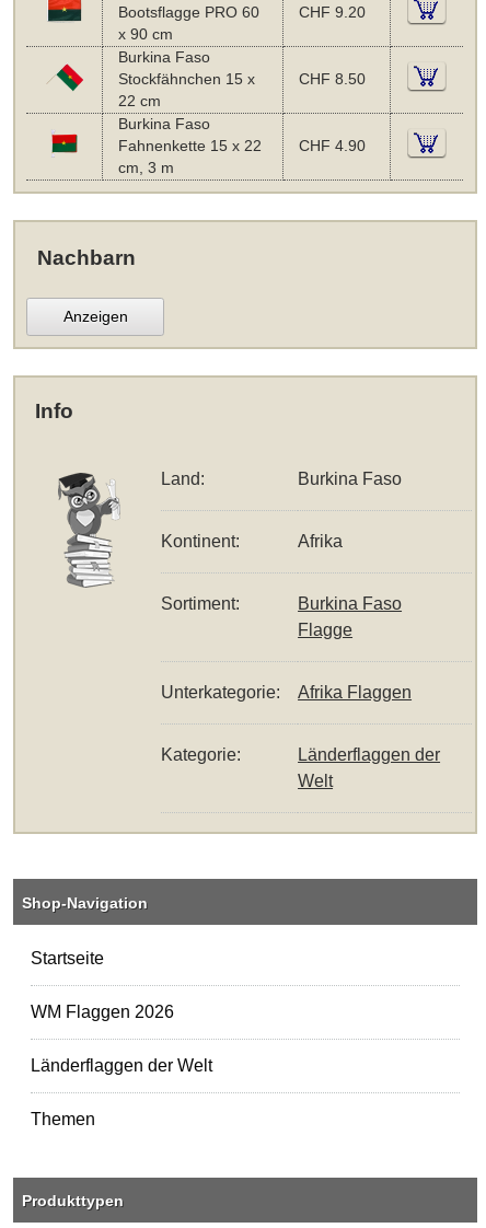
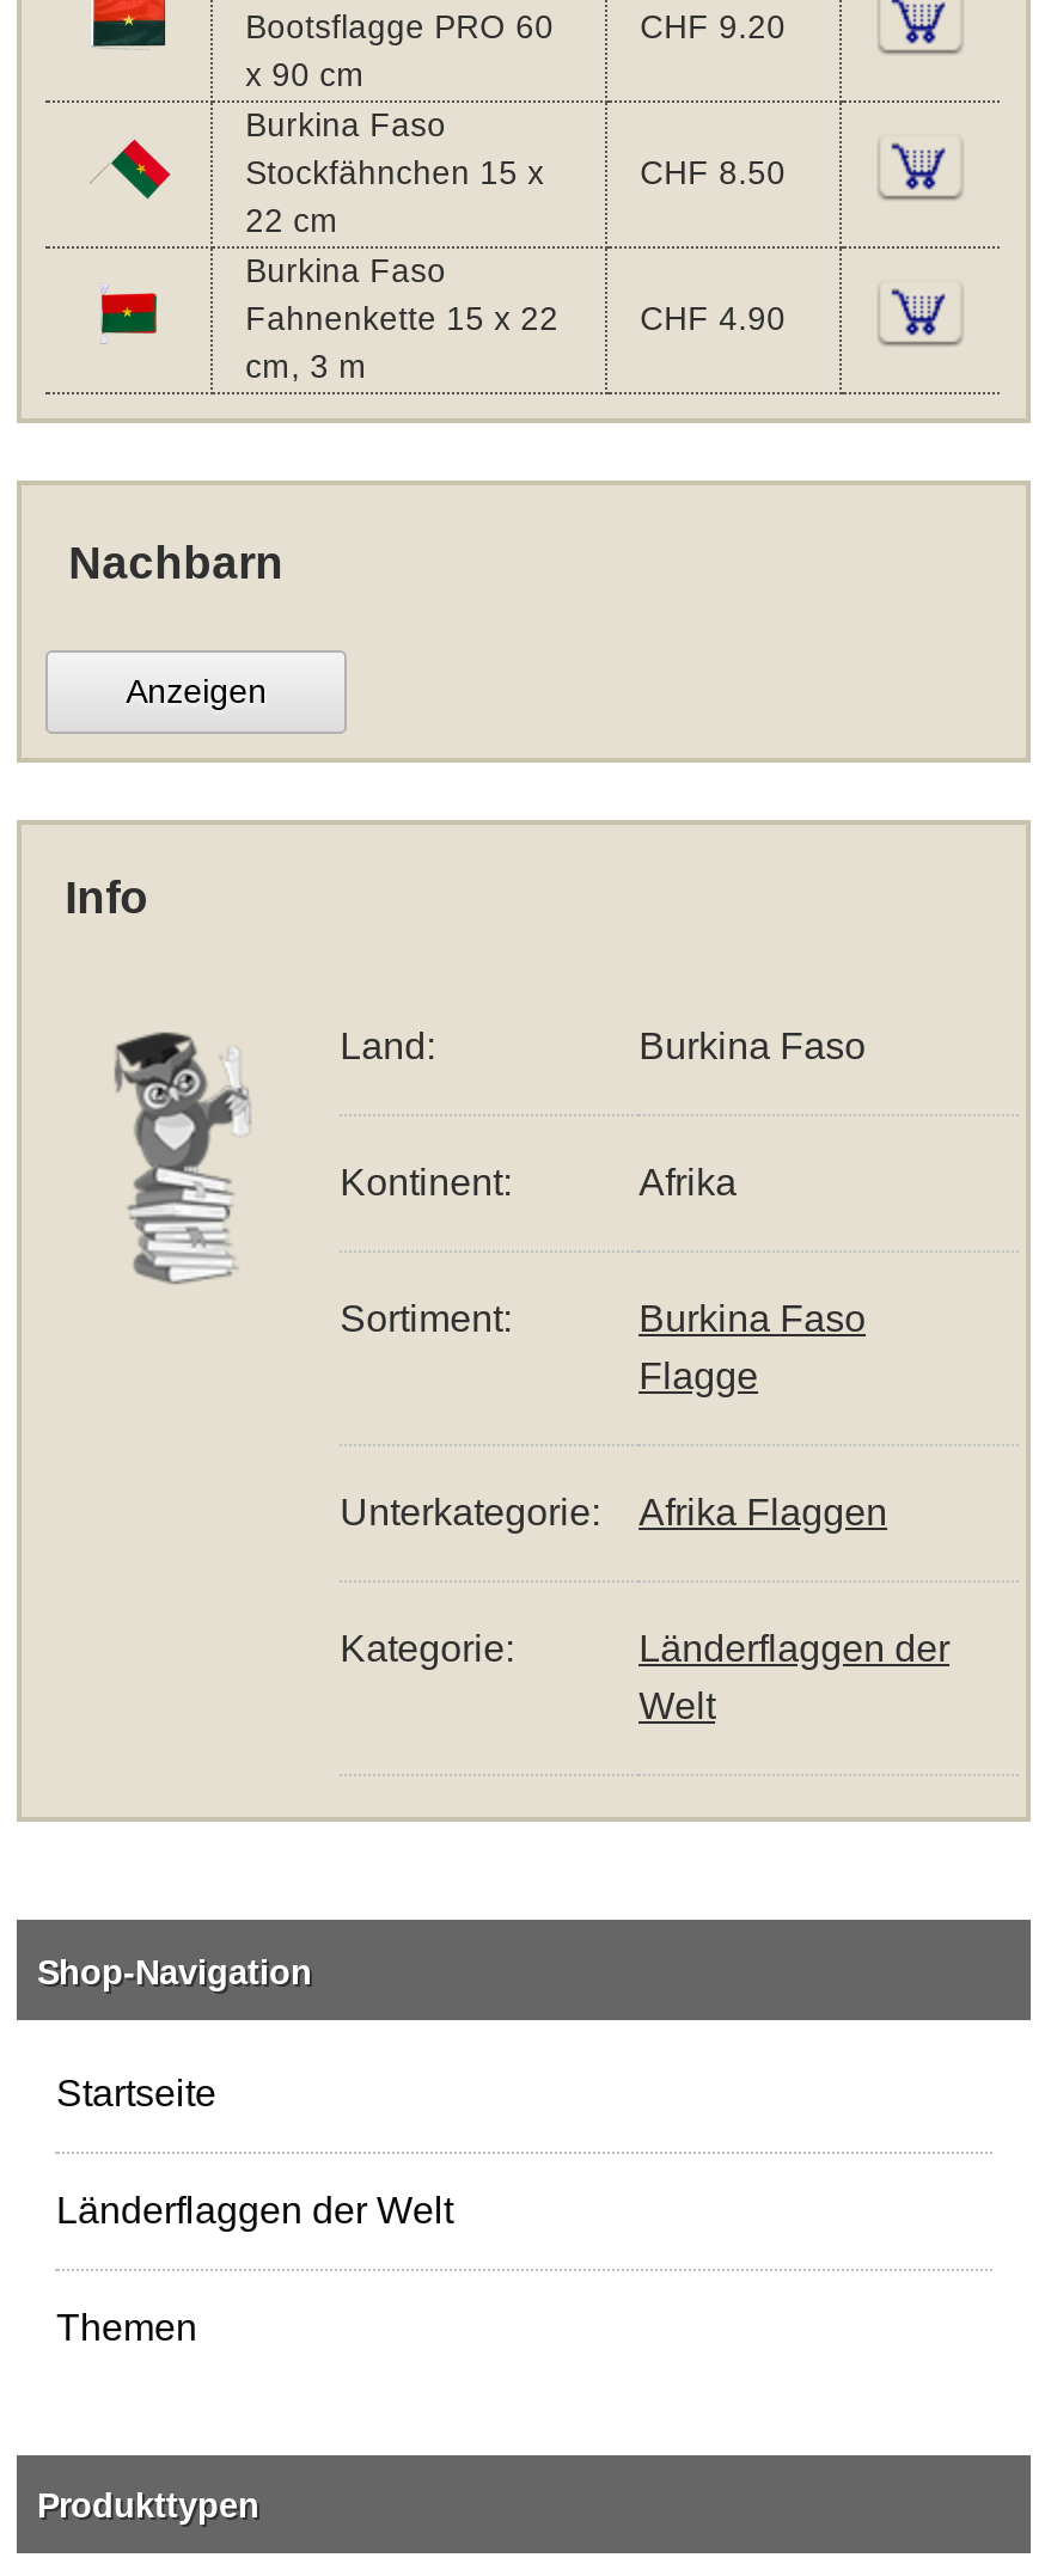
[31,1002,175,1021] WM Flaggen 2026 -> none

